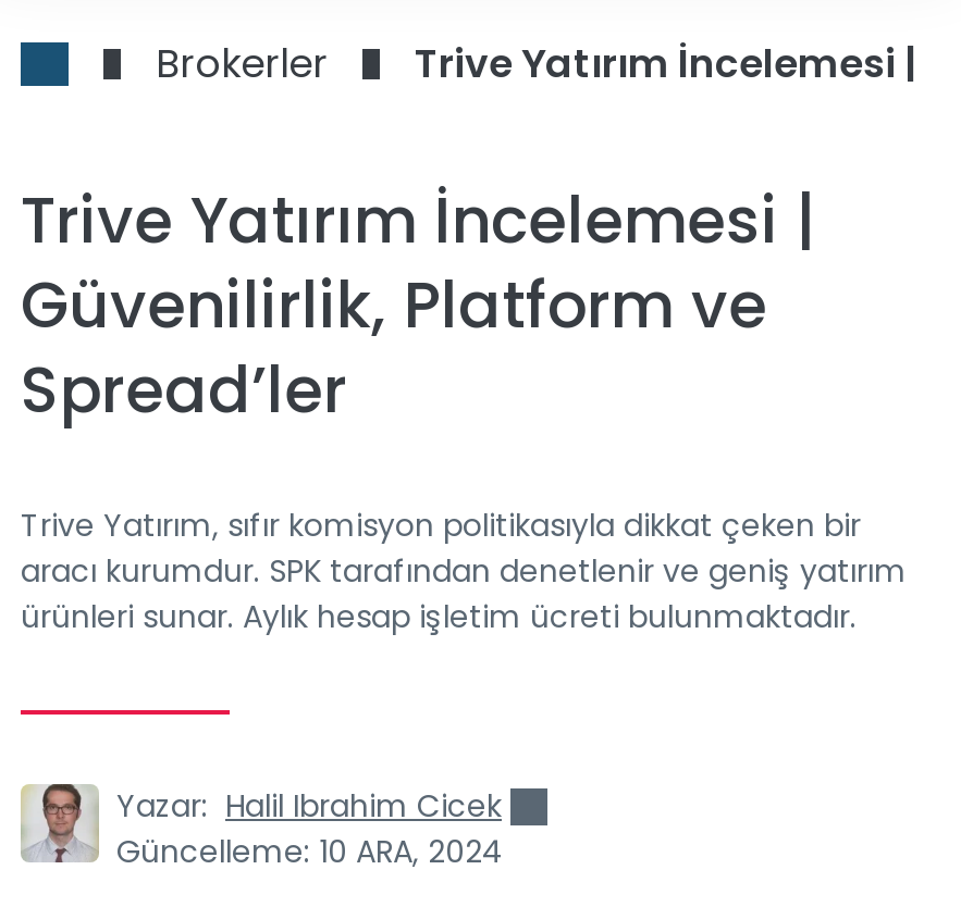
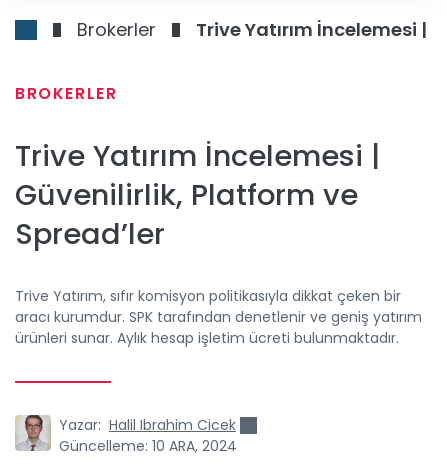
none -> [15,82,117,105] BROKERLER

